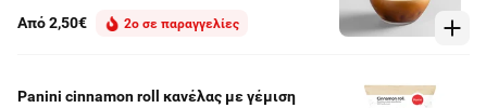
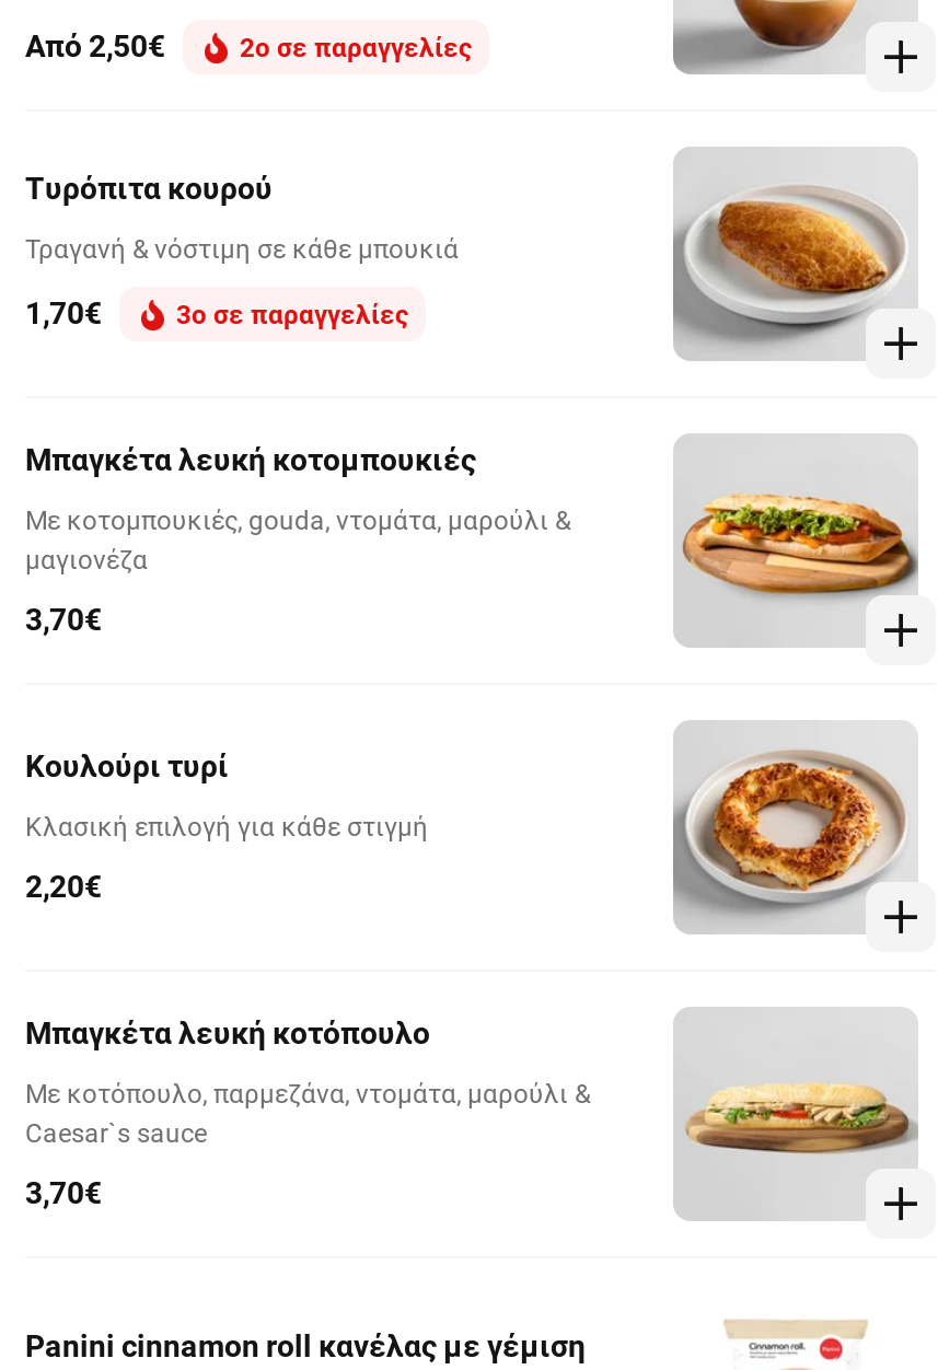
none -> [25,171,459,330] Τυρόπιτα κουρού | Τραγανή & νόστιμη σε κάθε μπουκιά | 1,70€ | 3ο σε παραγγελίες
none -> [25,442,570,637] Μπαγκέτα λευκή κοτομπουκιές | Με κοτομπουκιές, gouda, ντομάτα, μαρούλι & | μαγιονέζα | 3,70€
none -> [25,748,428,904] Κουλούρι τυρί | Κλασική επιλογή για κάθε στιγμή | 2,20€
none -> [25,1009,918,1221] [image] | Μπαγκέτα λευκή κοτόπουλο | Με κοτόπουλο, παρμεζάνα, ντομάτα, μαρούλι & | Caesar`s sauce | 3,70€
none -> [673,147,918,361] [image]
none -> [673,722,918,934] [image]
none -> [680,436,918,648] [image]

